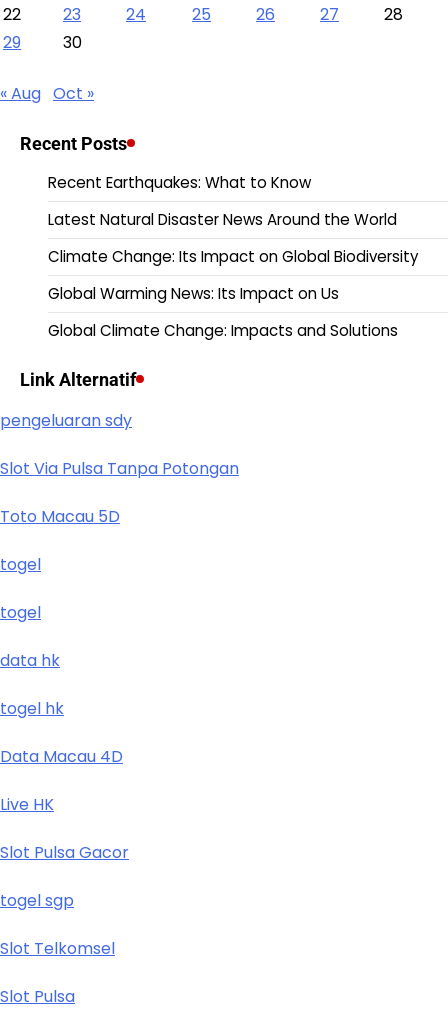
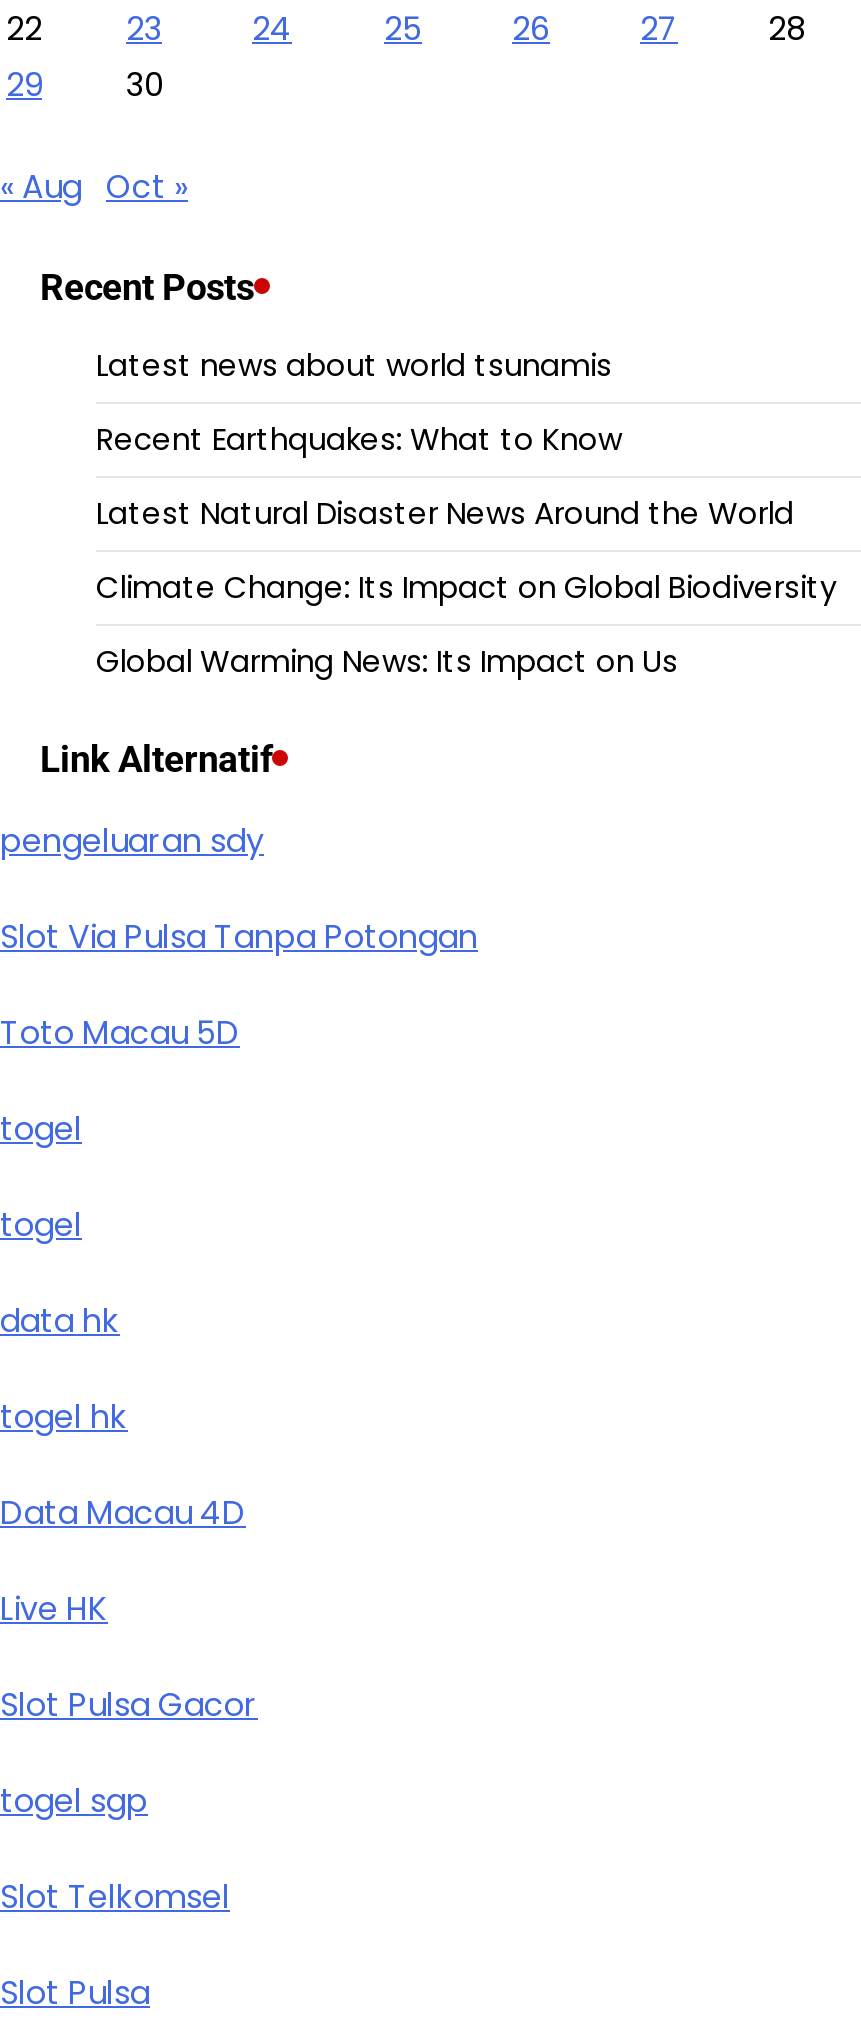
none -> [96,344,612,386] Latest news about world tsunamis
moved [48,172,419,304] -> [96,418,838,682]: Recent Earthquakes: What to Know | Latest Natural Disaster News Around the World | Climate Change: Its Impact on Global Biodiversity | Global Warming News: Its Impact on Us
[48,320,398,341] Global Climate Change: Impacts and Solutions -> none

